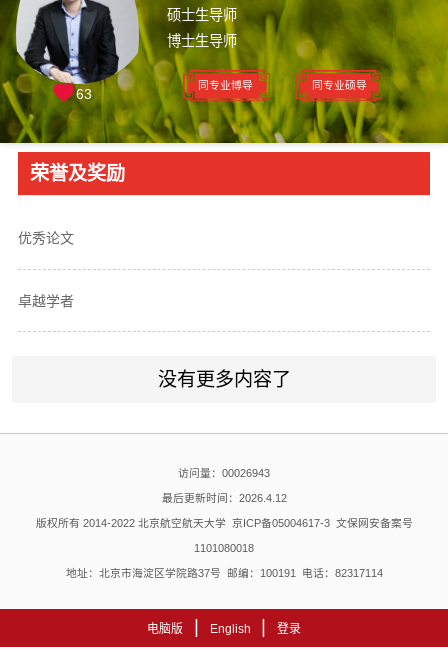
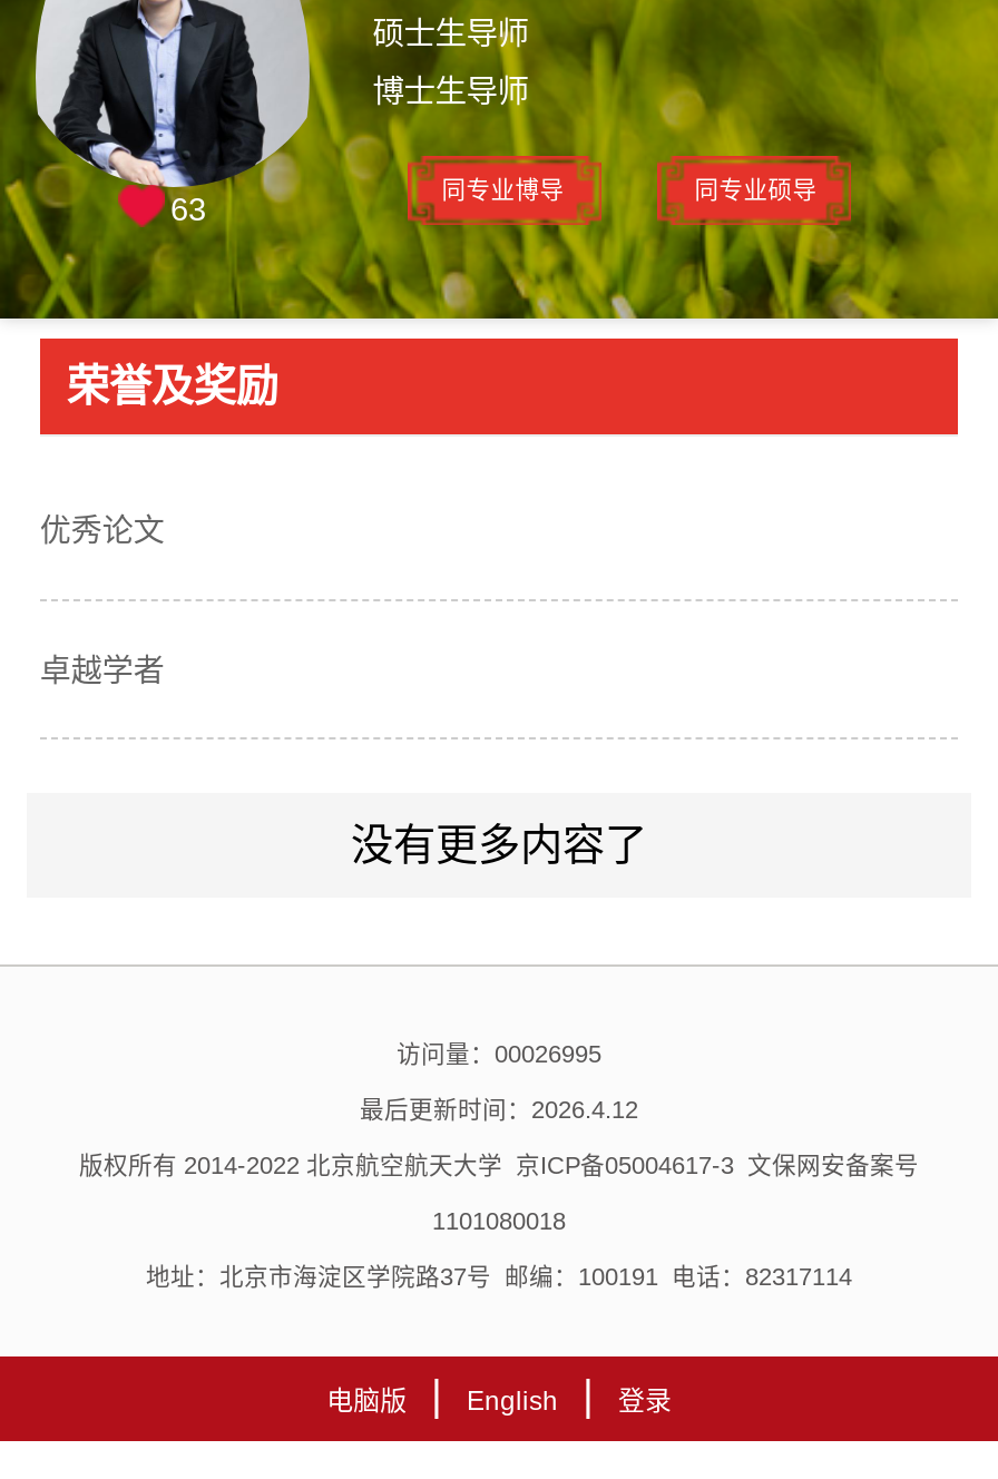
[178,466,270,478] 访问量：00026943 -> [397,1039,601,1066] 访问量：00026995

